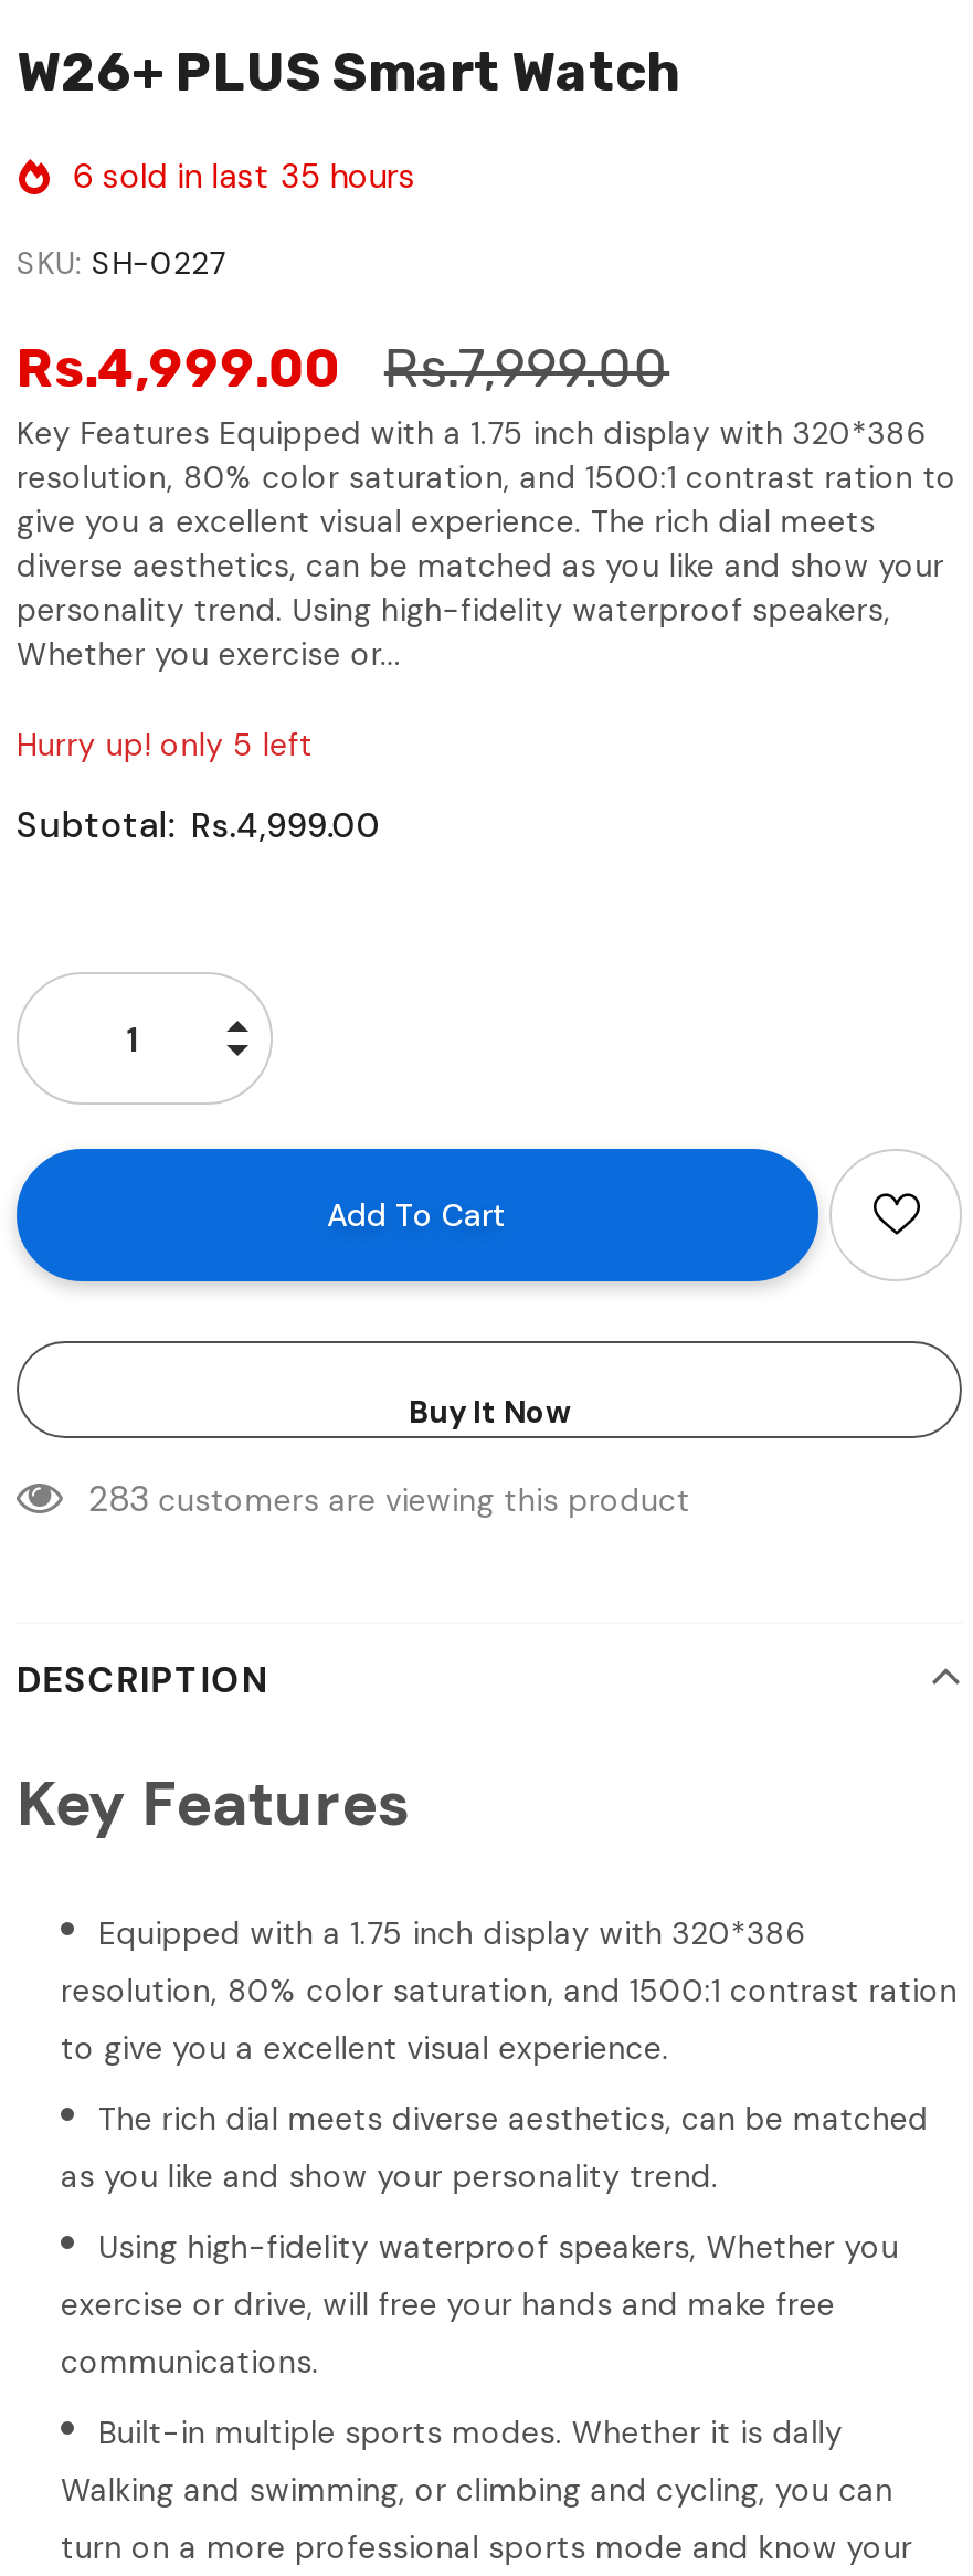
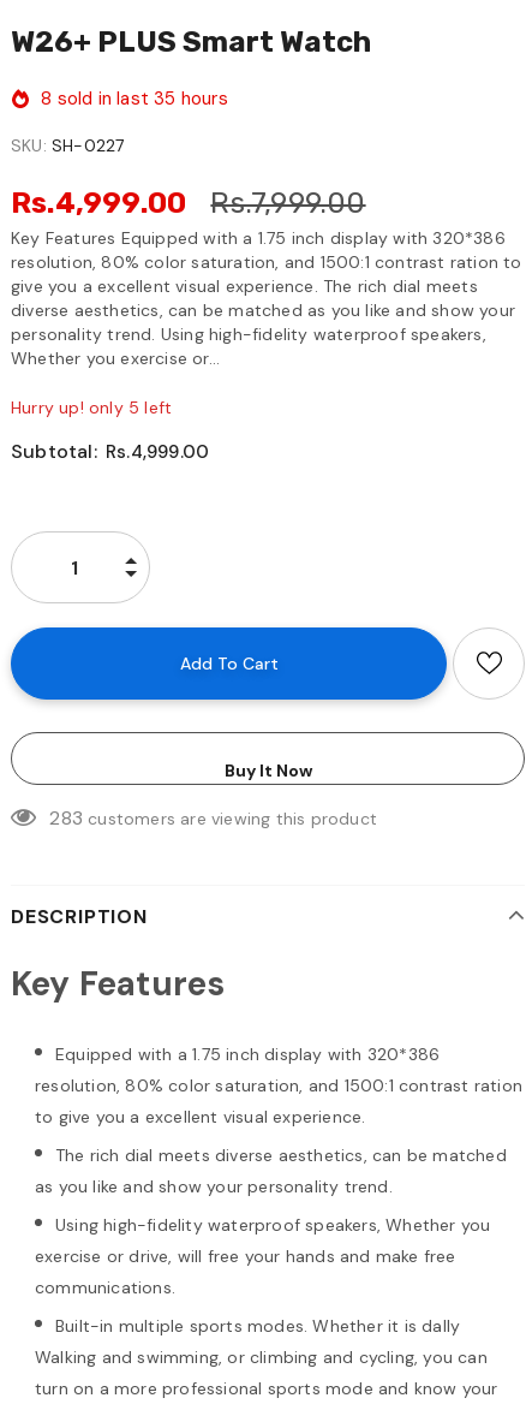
[72,154,416,198] 6 sold in last 35 hours -> [41,86,228,110] 8 sold in last 35 hours

